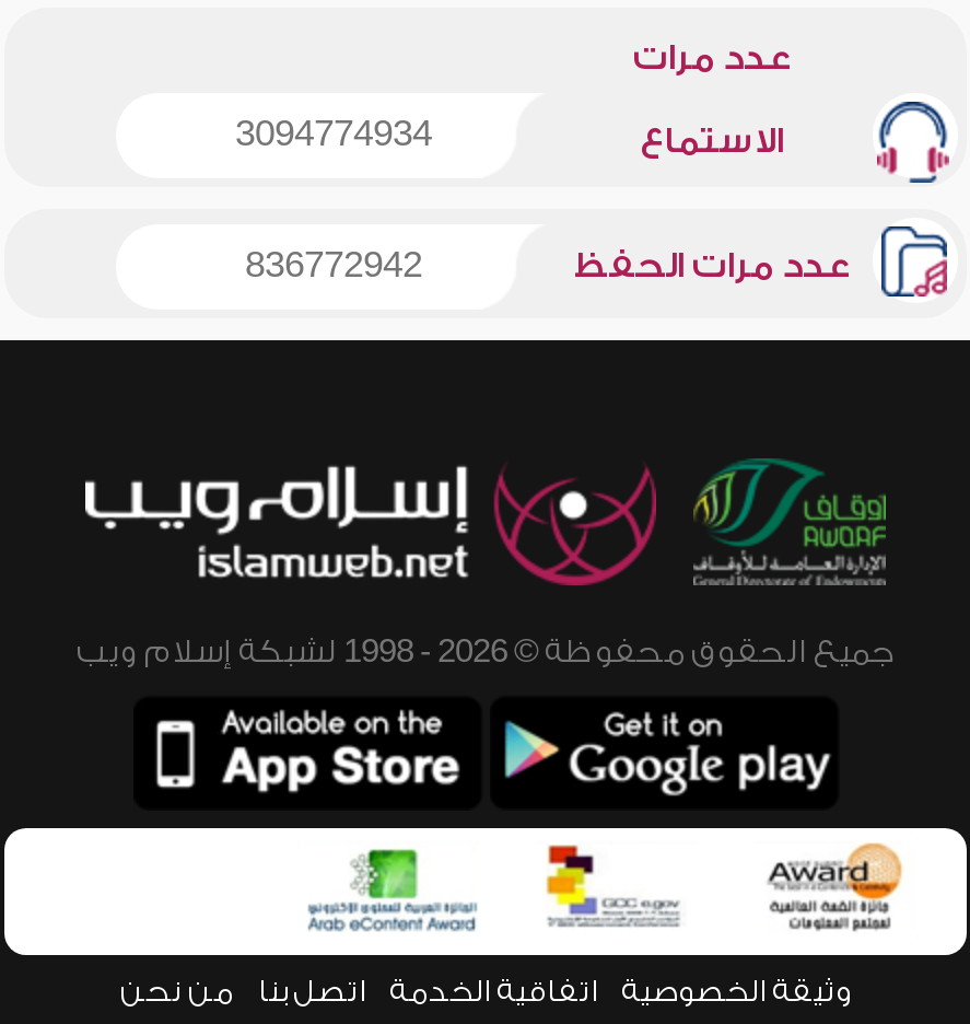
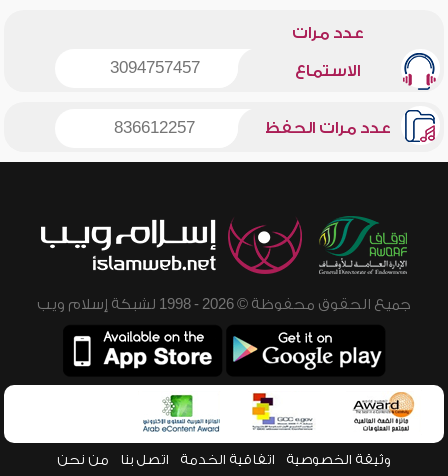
[235,116,432,155] 3094774934 -> [109,59,199,77] 3094757457
[245,246,422,286] 836772942 -> [114,119,195,137] 836612257

